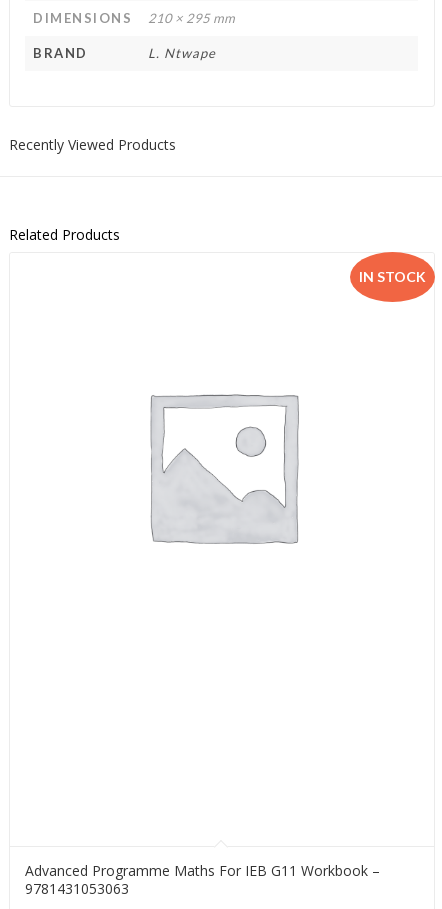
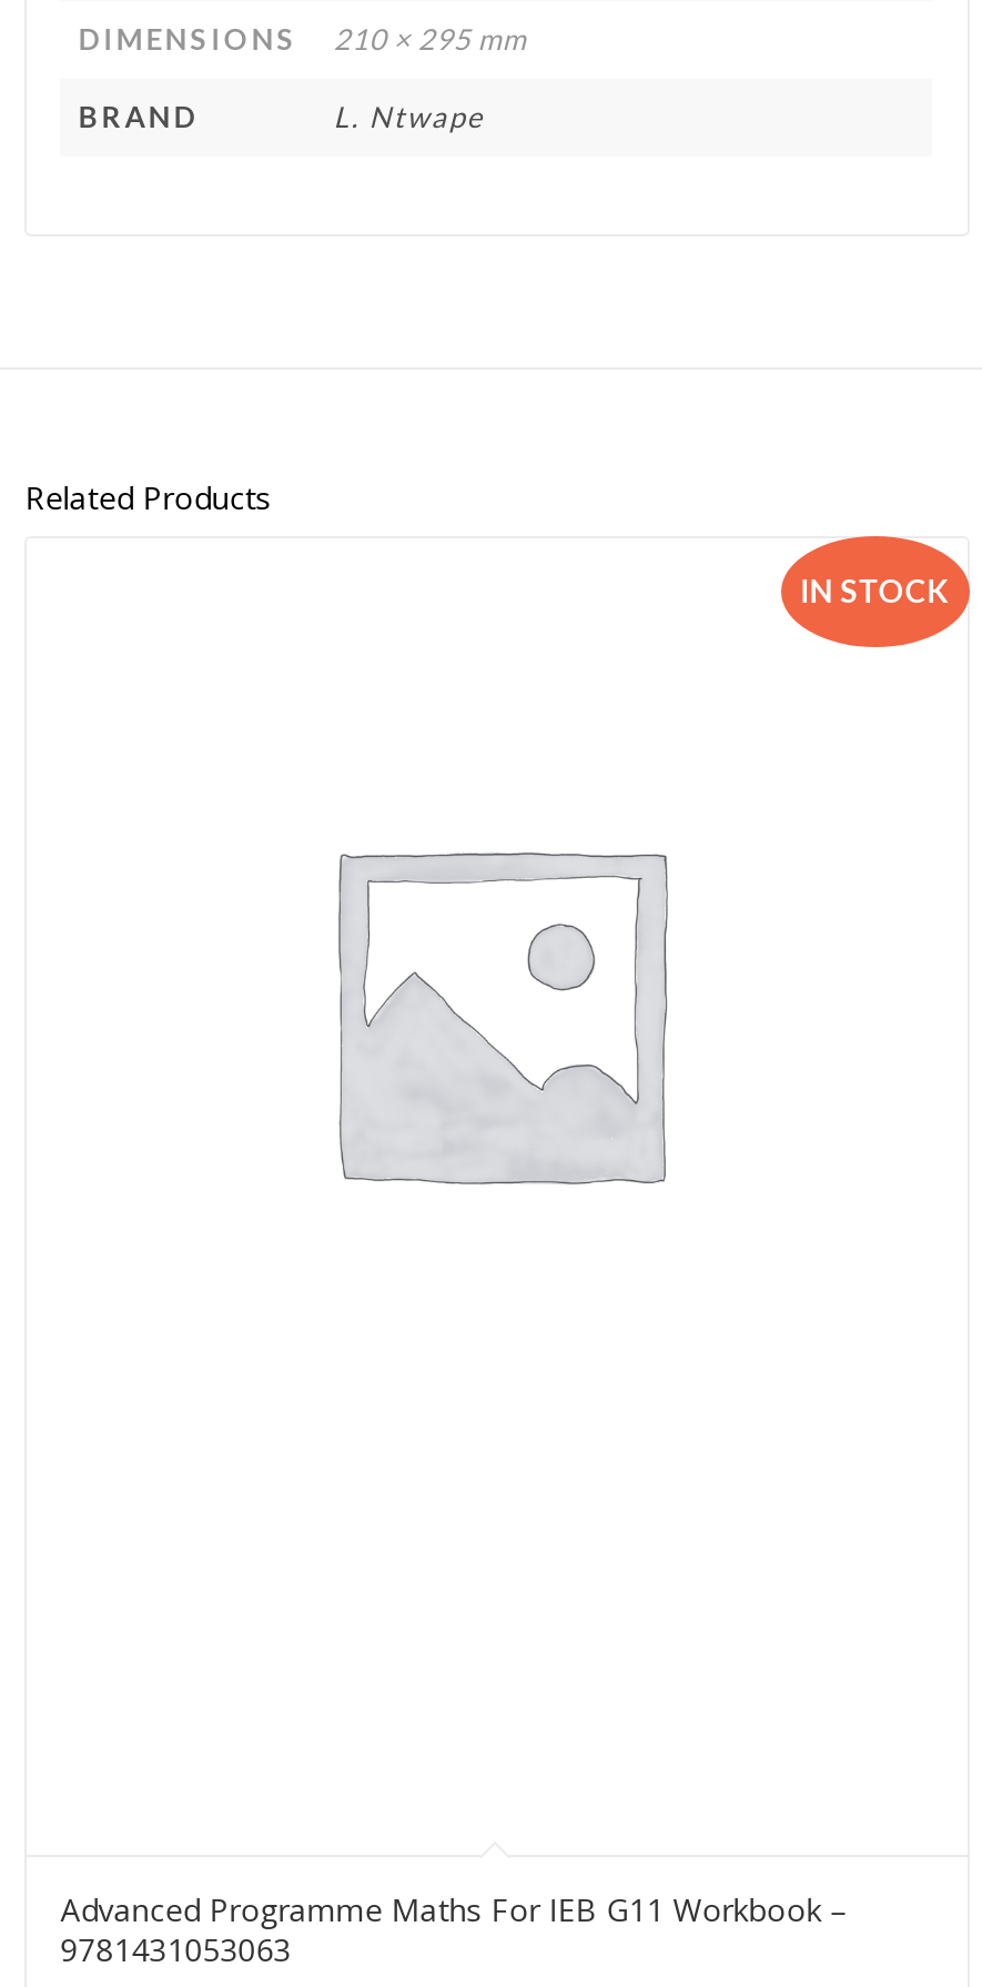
[9,135,176,154] Recently Viewed Products -> none

